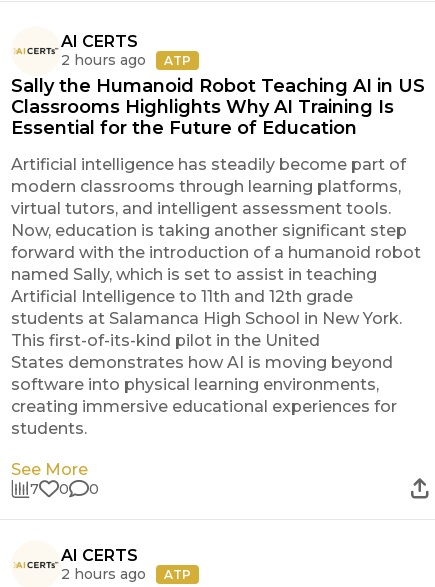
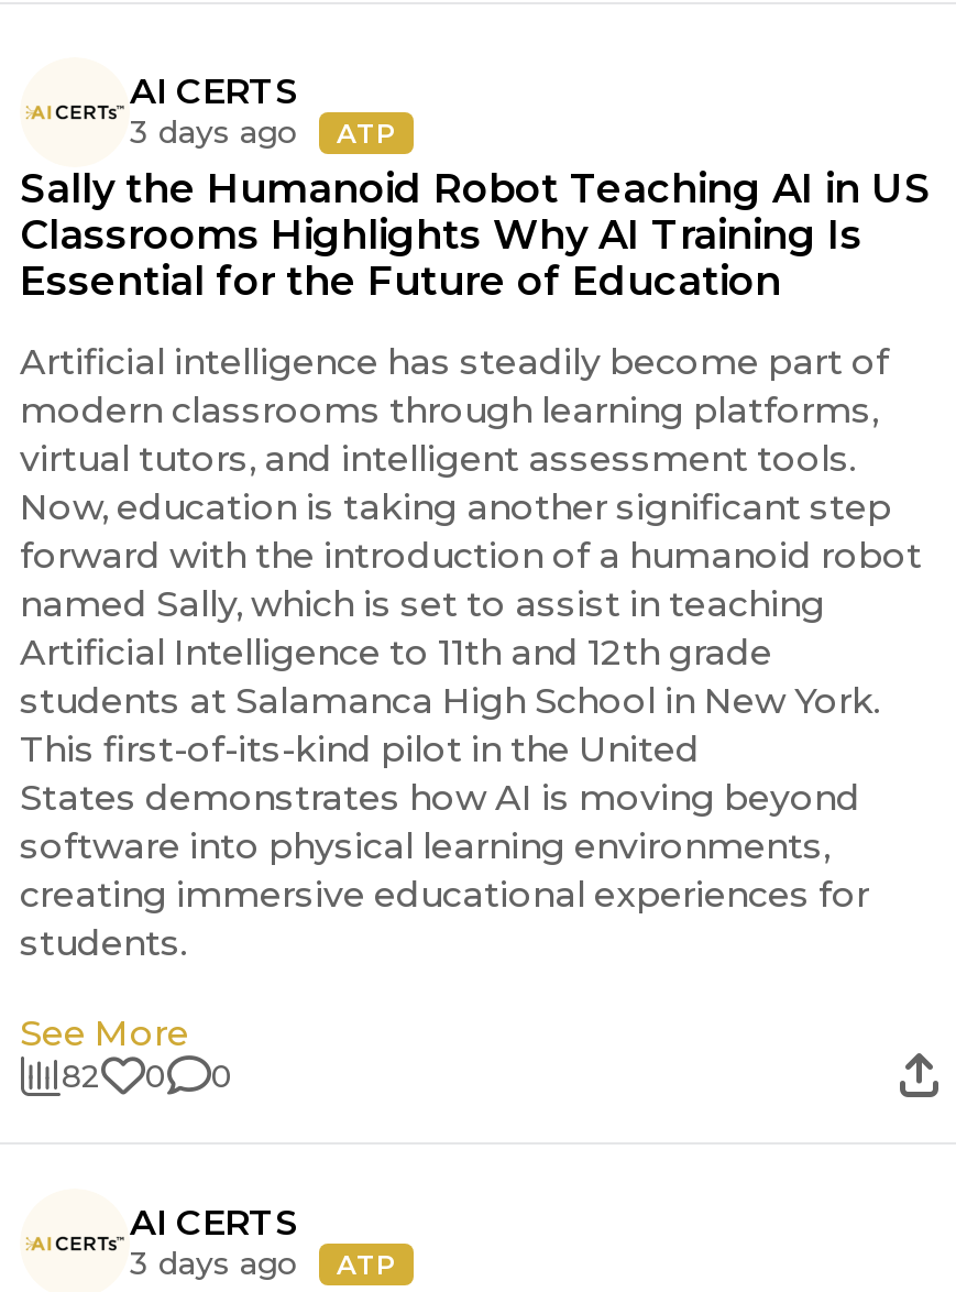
[61,51,191,69] 2 hours ago ATP -> [130,112,396,152] 3 days ago ATP
[30,480,99,498] 7 0 0 -> [62,1056,233,1096] 82 0 0
[61,565,191,583] 2 hours ago ATP -> [130,1244,396,1283] 3 days ago ATP

